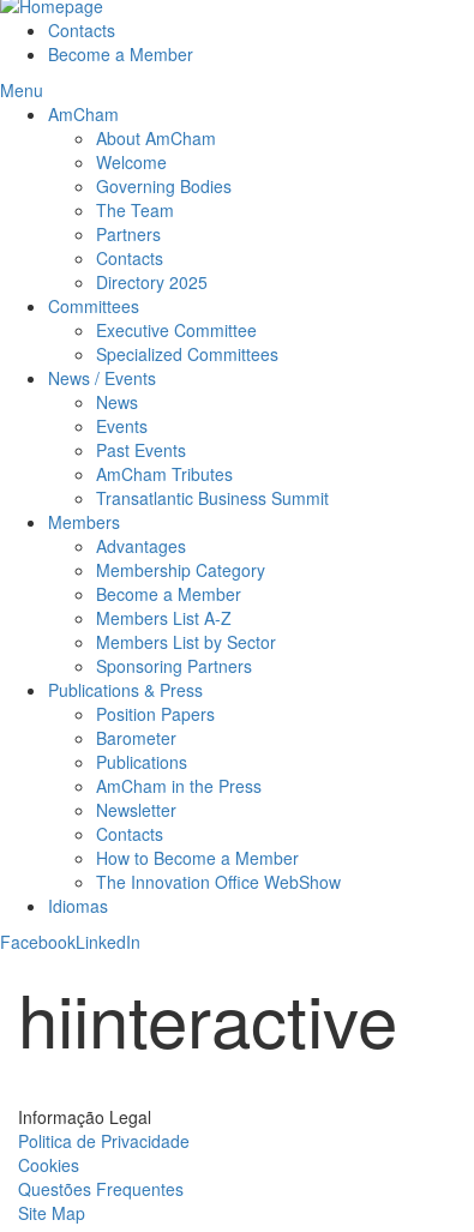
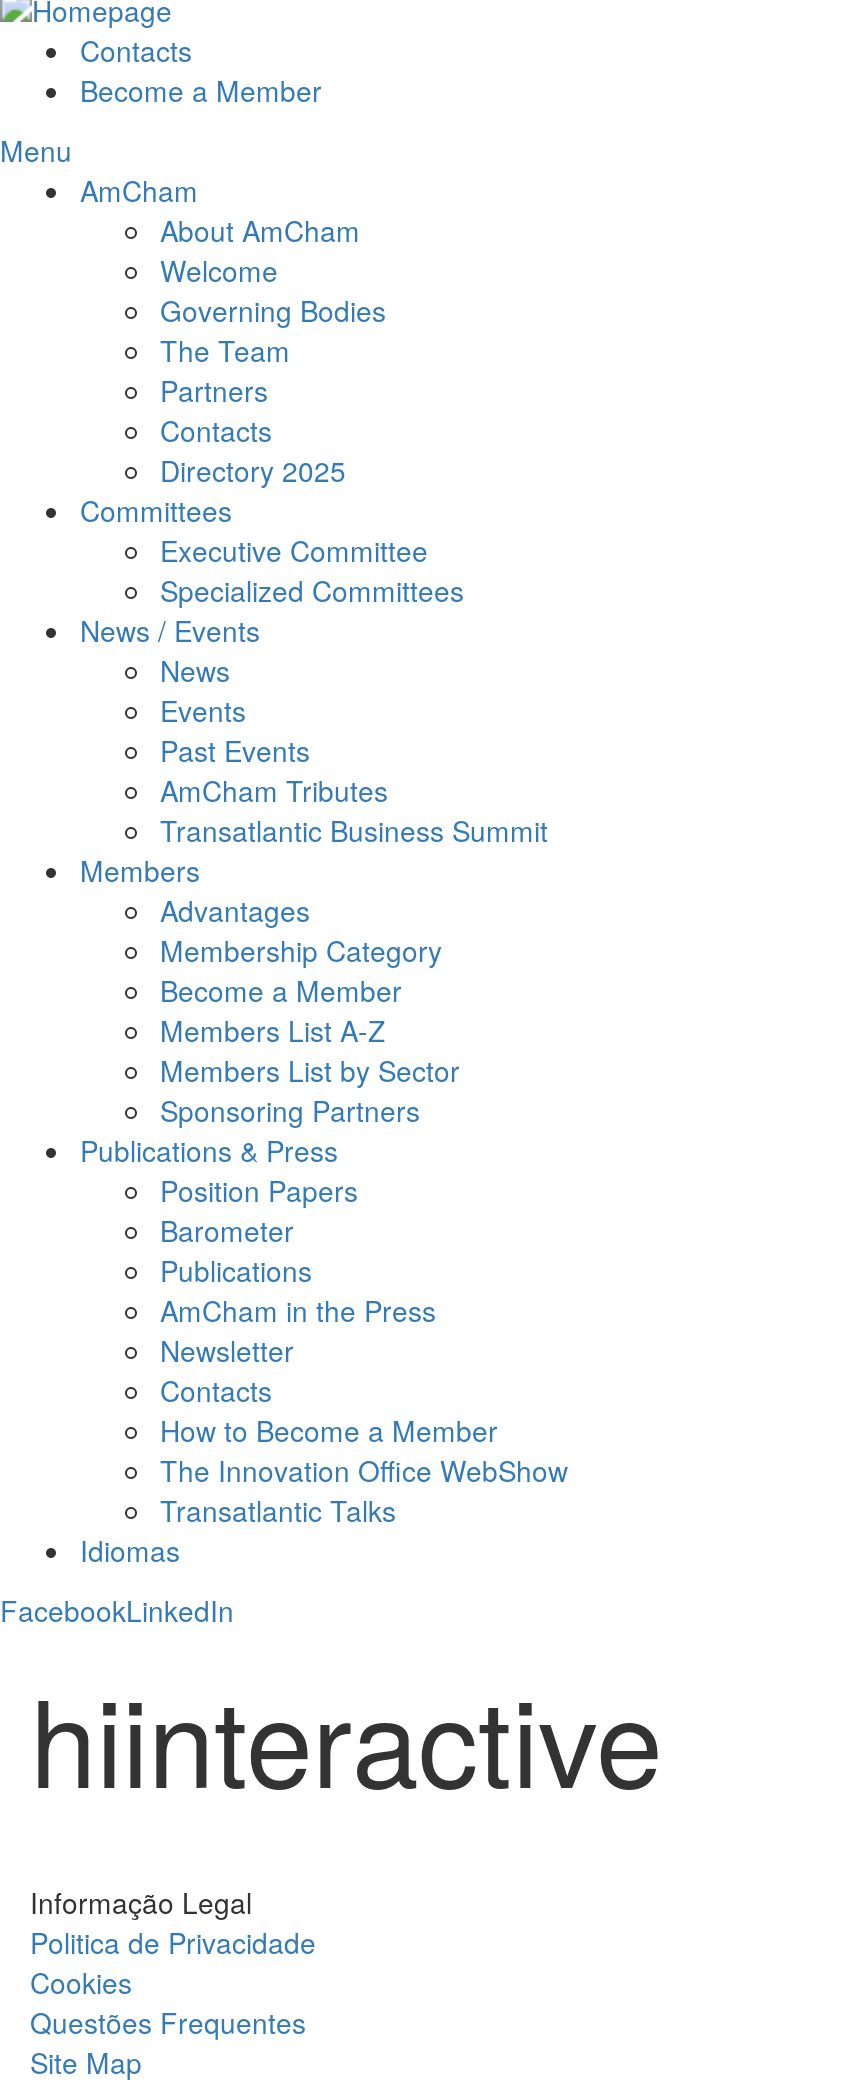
none -> [160,1491,396,1531] Transatlantic Talks

